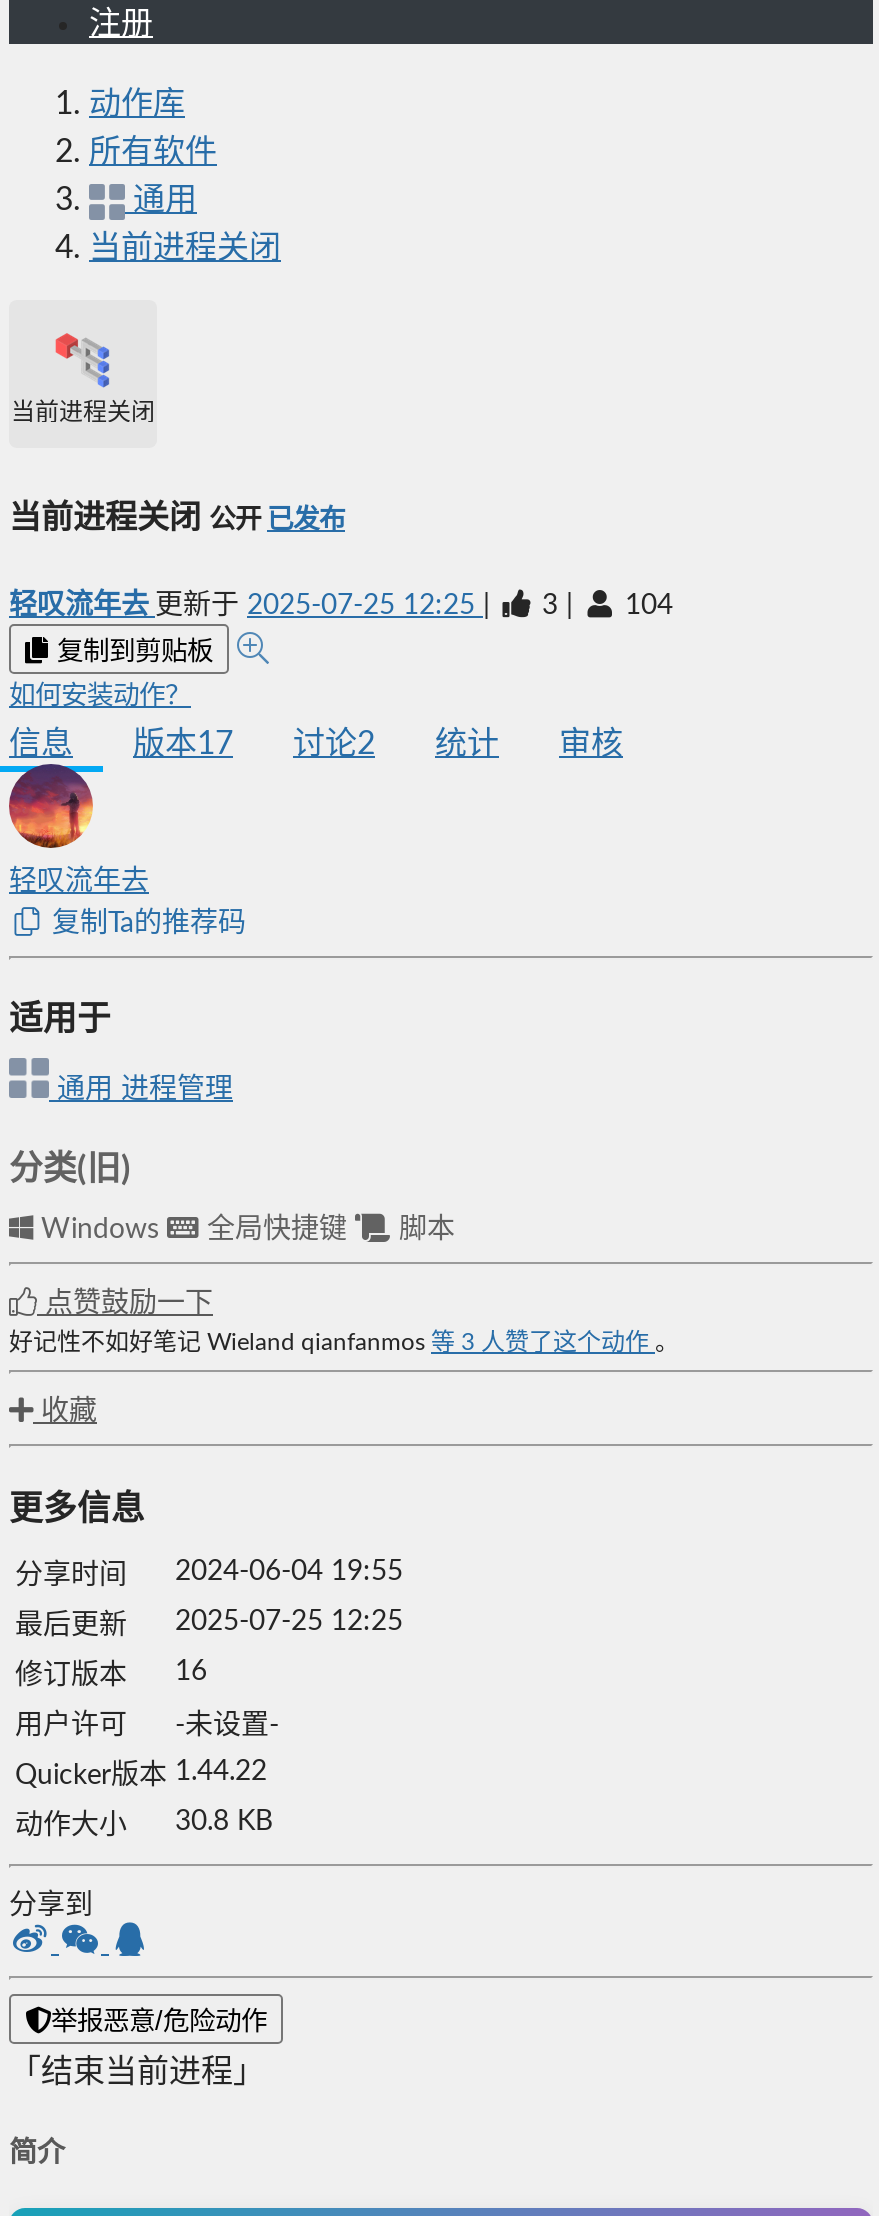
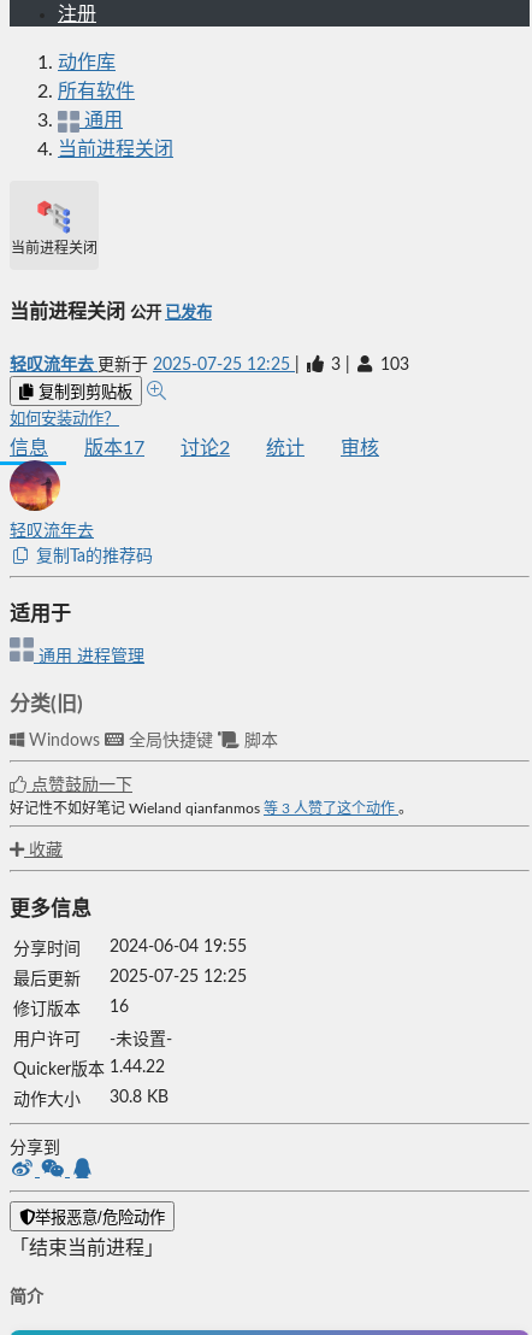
[617,591,673,619] 104 -> [376,356,409,373] 103

